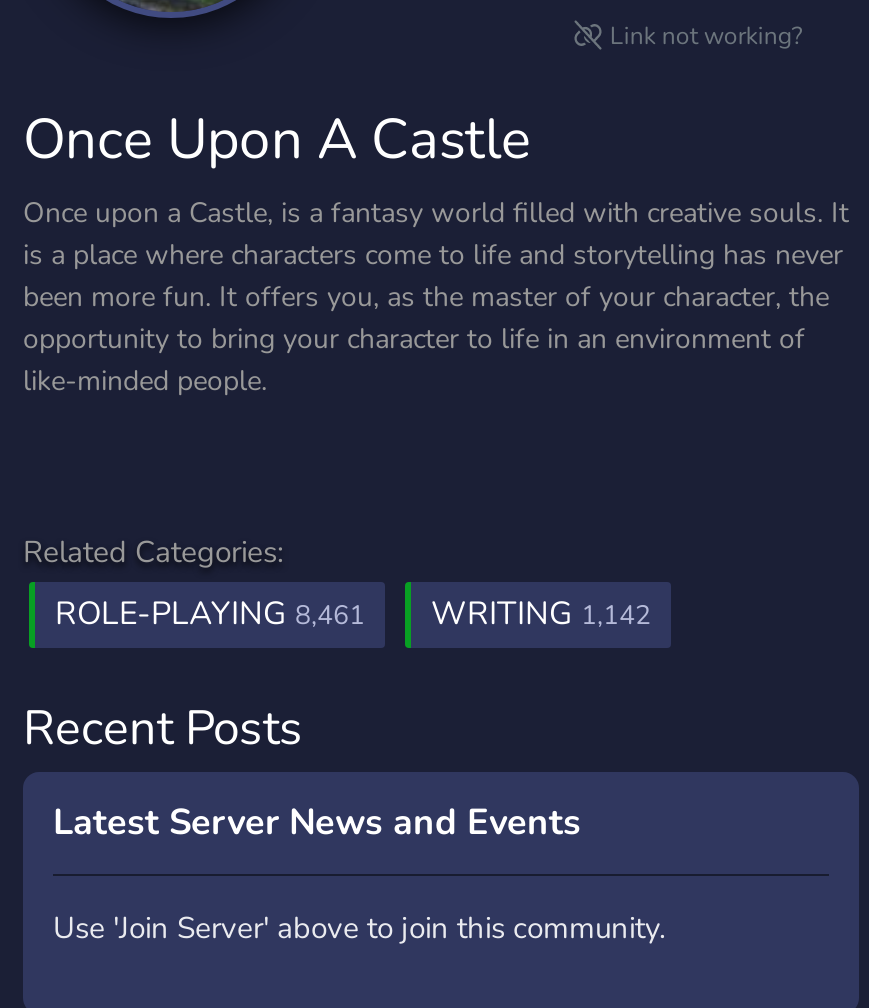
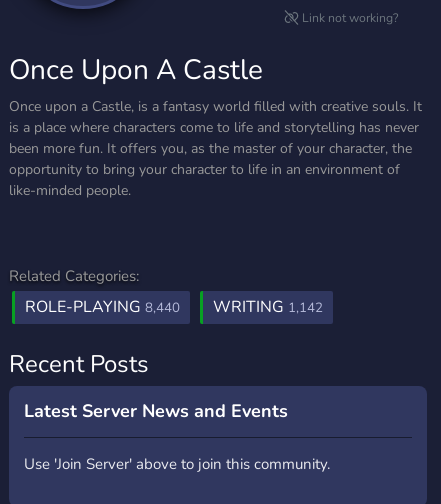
[55,592,651,636] ROLE-PLAYING 8,461 WRITING 1,142 -> [25,296,323,318] ROLE-PLAYING 8,440 WRITING 1,142

